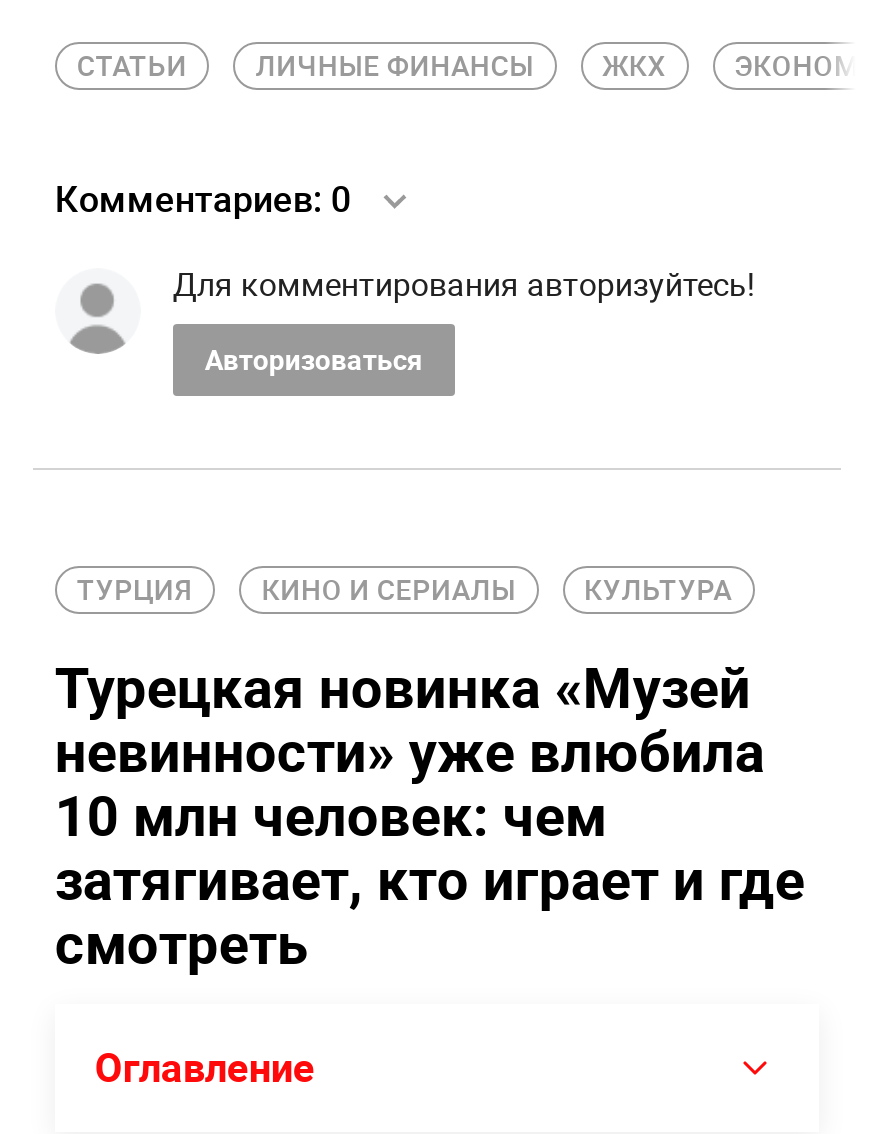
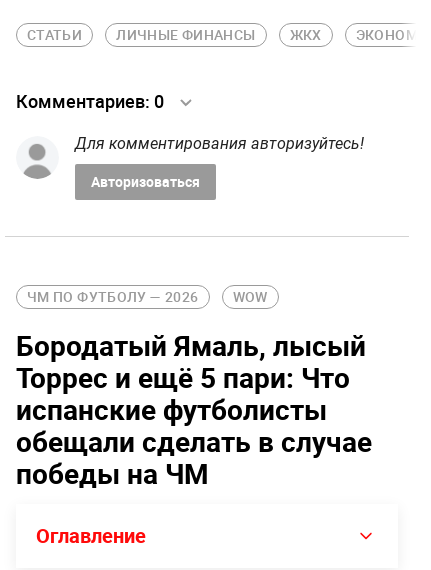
[77,570,732,608] ТУРЦИЯ | КИНО И СЕРИАЛЫ | КУЛЬТУРА -> [27,287,268,306] ЧМ ПО ФУТБОЛУ — 2026 | WOW
[55,648,805,980] Турецкая новинка «Музей | невинности» уже влюбила | 10 млн человек: чем | затягивает, кто играет и где | смотреть -> [16,326,372,492] Бородатый Ямаль, лысый | Торрес и ещё 5 пари: Что | испанские футболисты | обещали сделать в случае | победы на ЧМ

